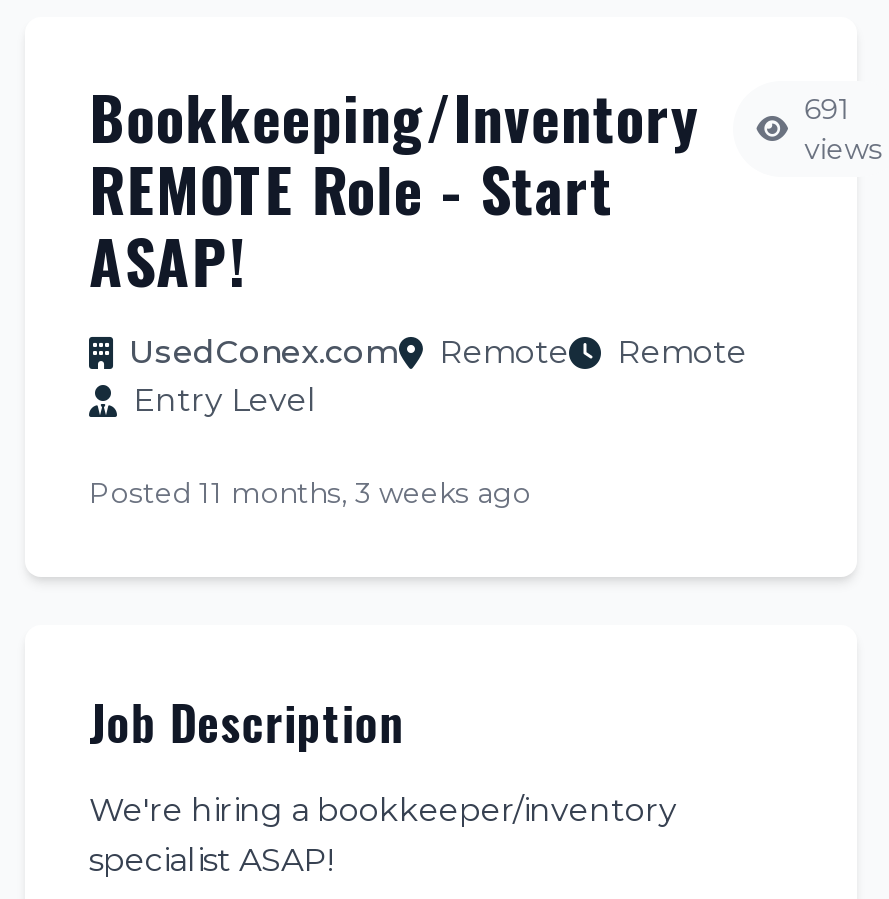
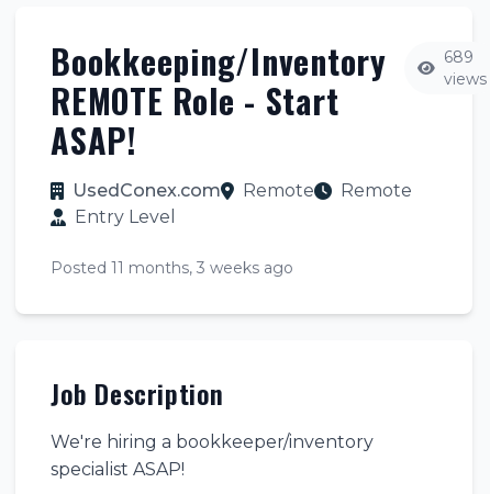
[805,91,851,127] 691 -> [444,47,473,67] 689

